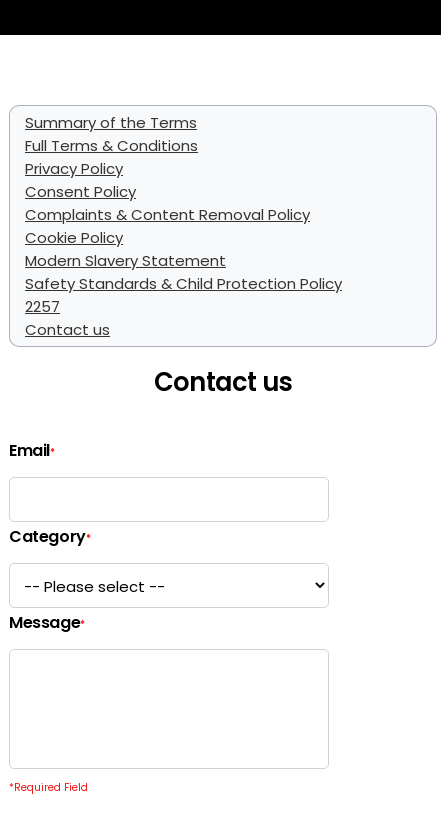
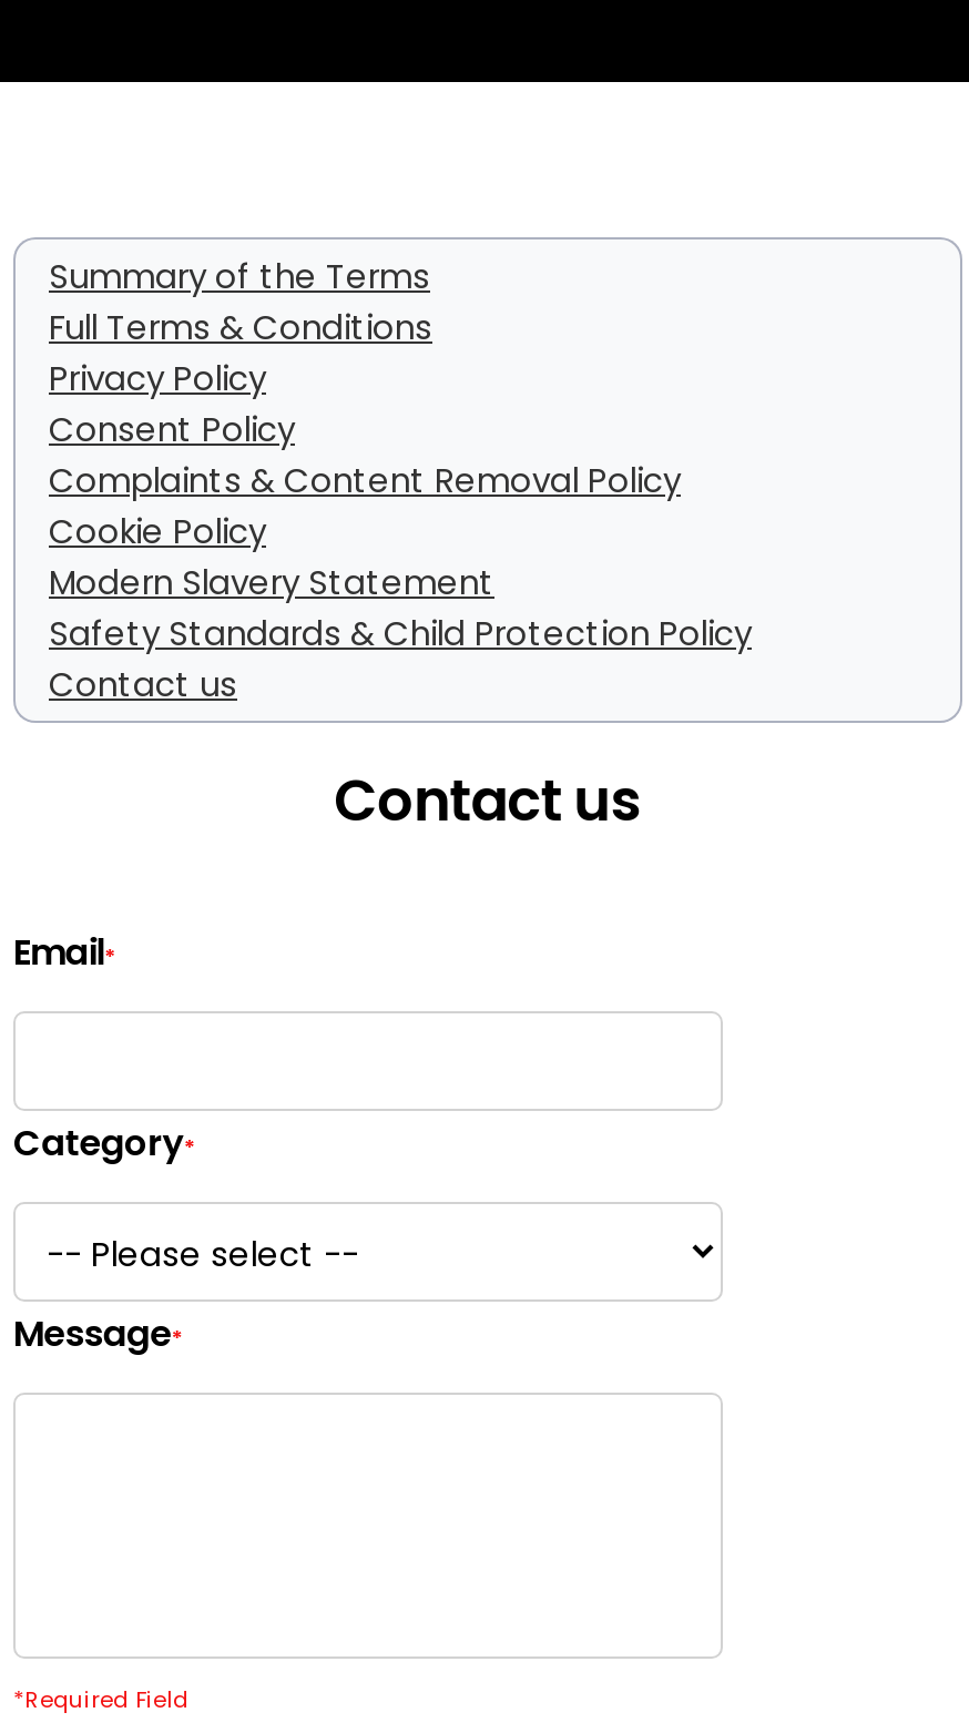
[25,296,60,317] 2257 -> none

